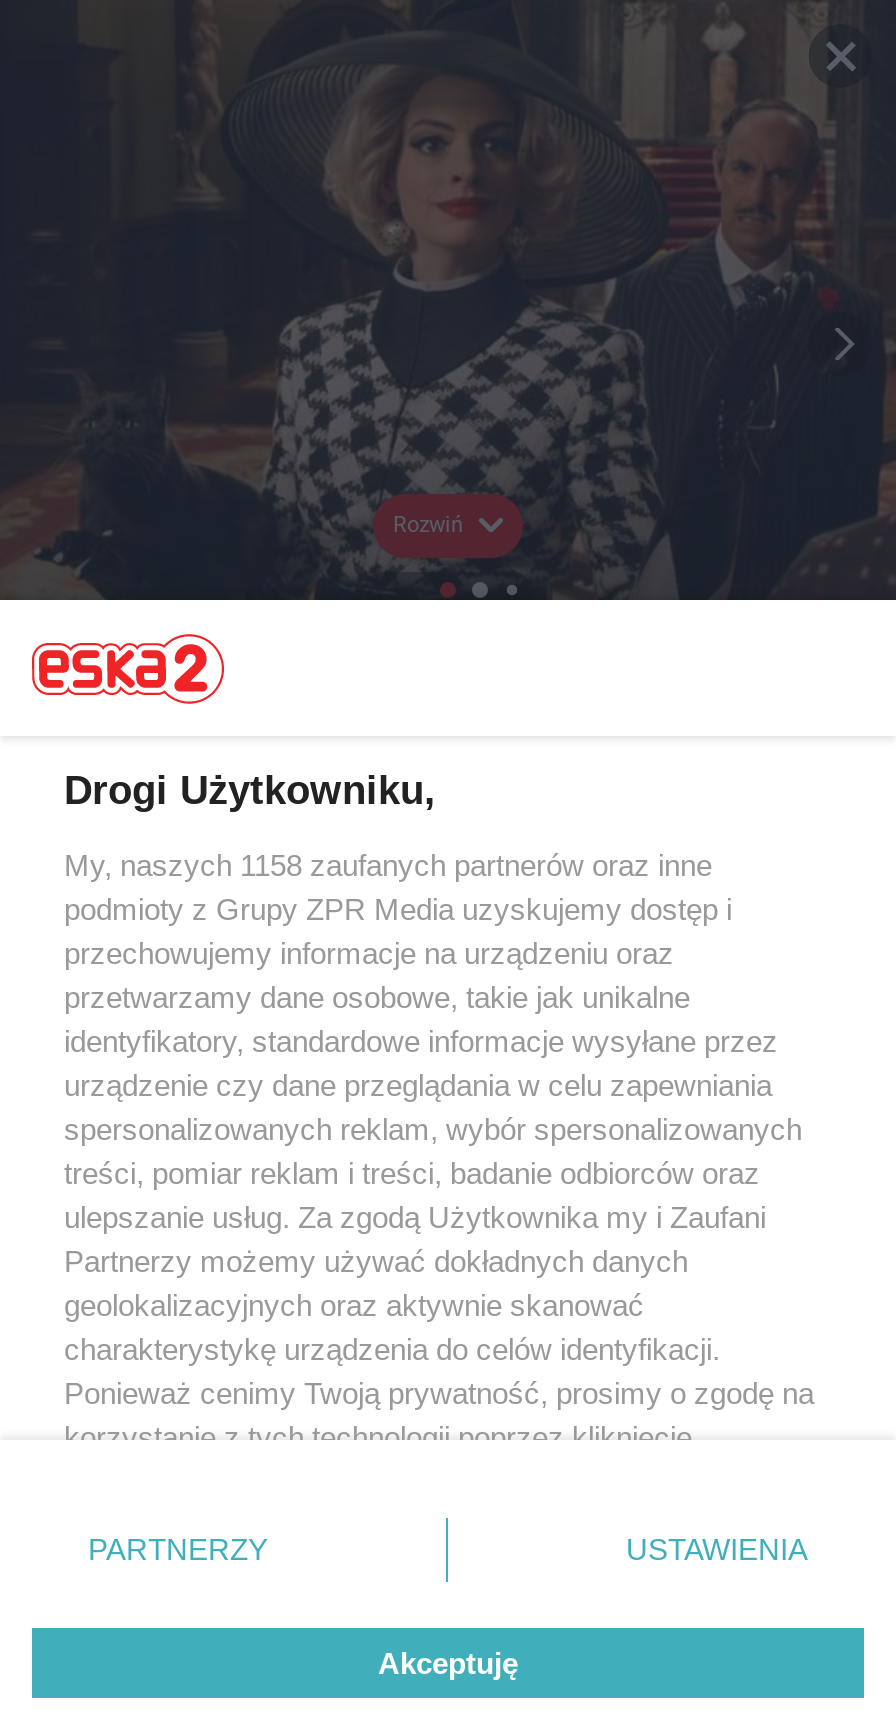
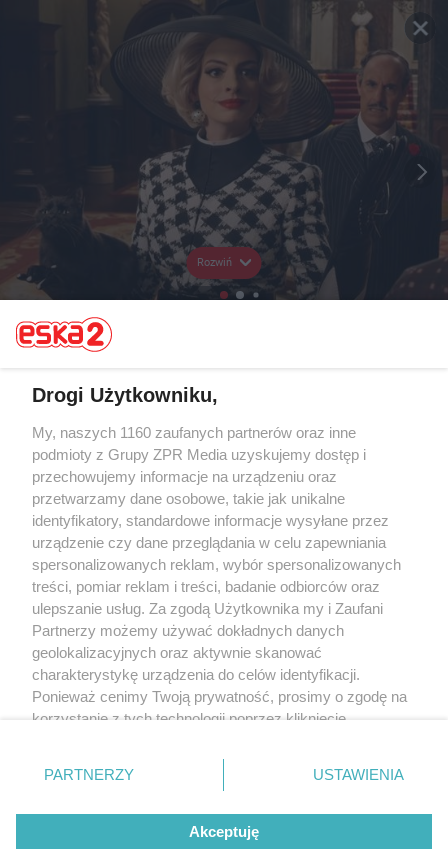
[64,848,712,882] My, naszych 1158 zaufanych partnerów oraz inne -> [32,424,356,441] My, naszych 1160 zaufanych partnerów oraz inne

